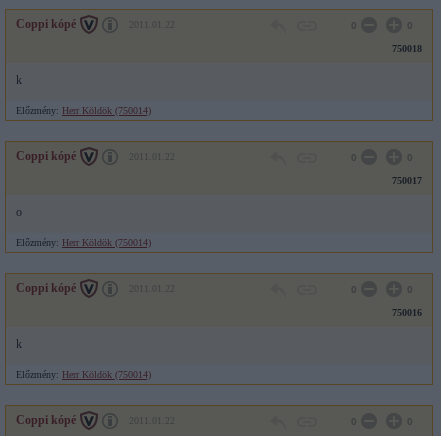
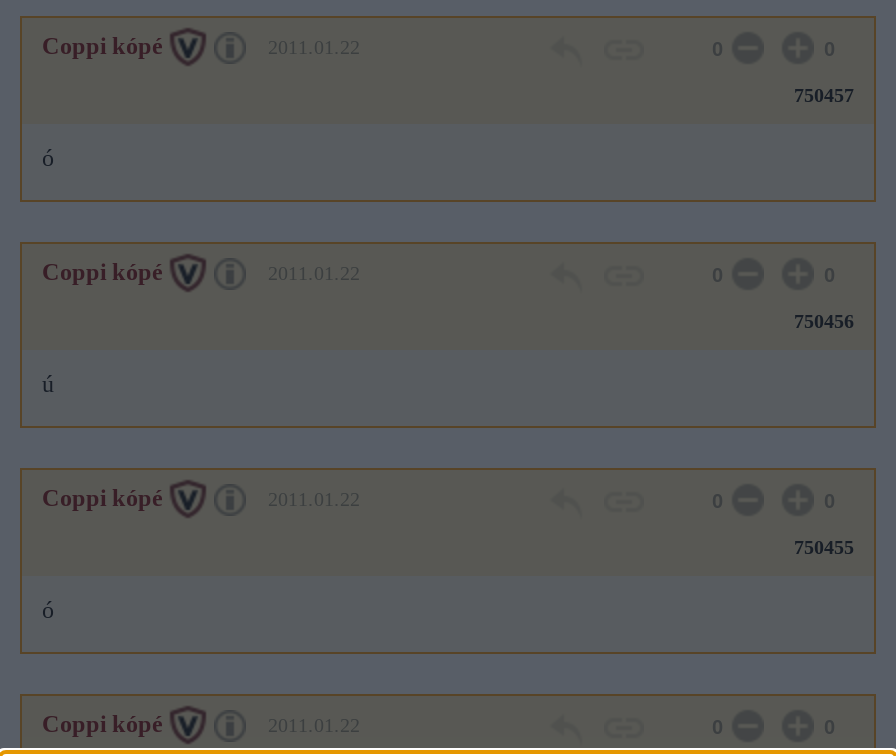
[16,43,422,116] 750018 | k | Előzmény: Herr Köldök (750014) -> [42,84,854,172] 750457 | ó
[16,175,422,248] 750017 | o | Előzmény: Herr Köldök (750014) -> [42,310,854,398] 750456 | ú
[16,307,422,380] 750016 | k | Előzmény: Herr Köldök (750014) -> [42,536,854,624] 750455 | ó

